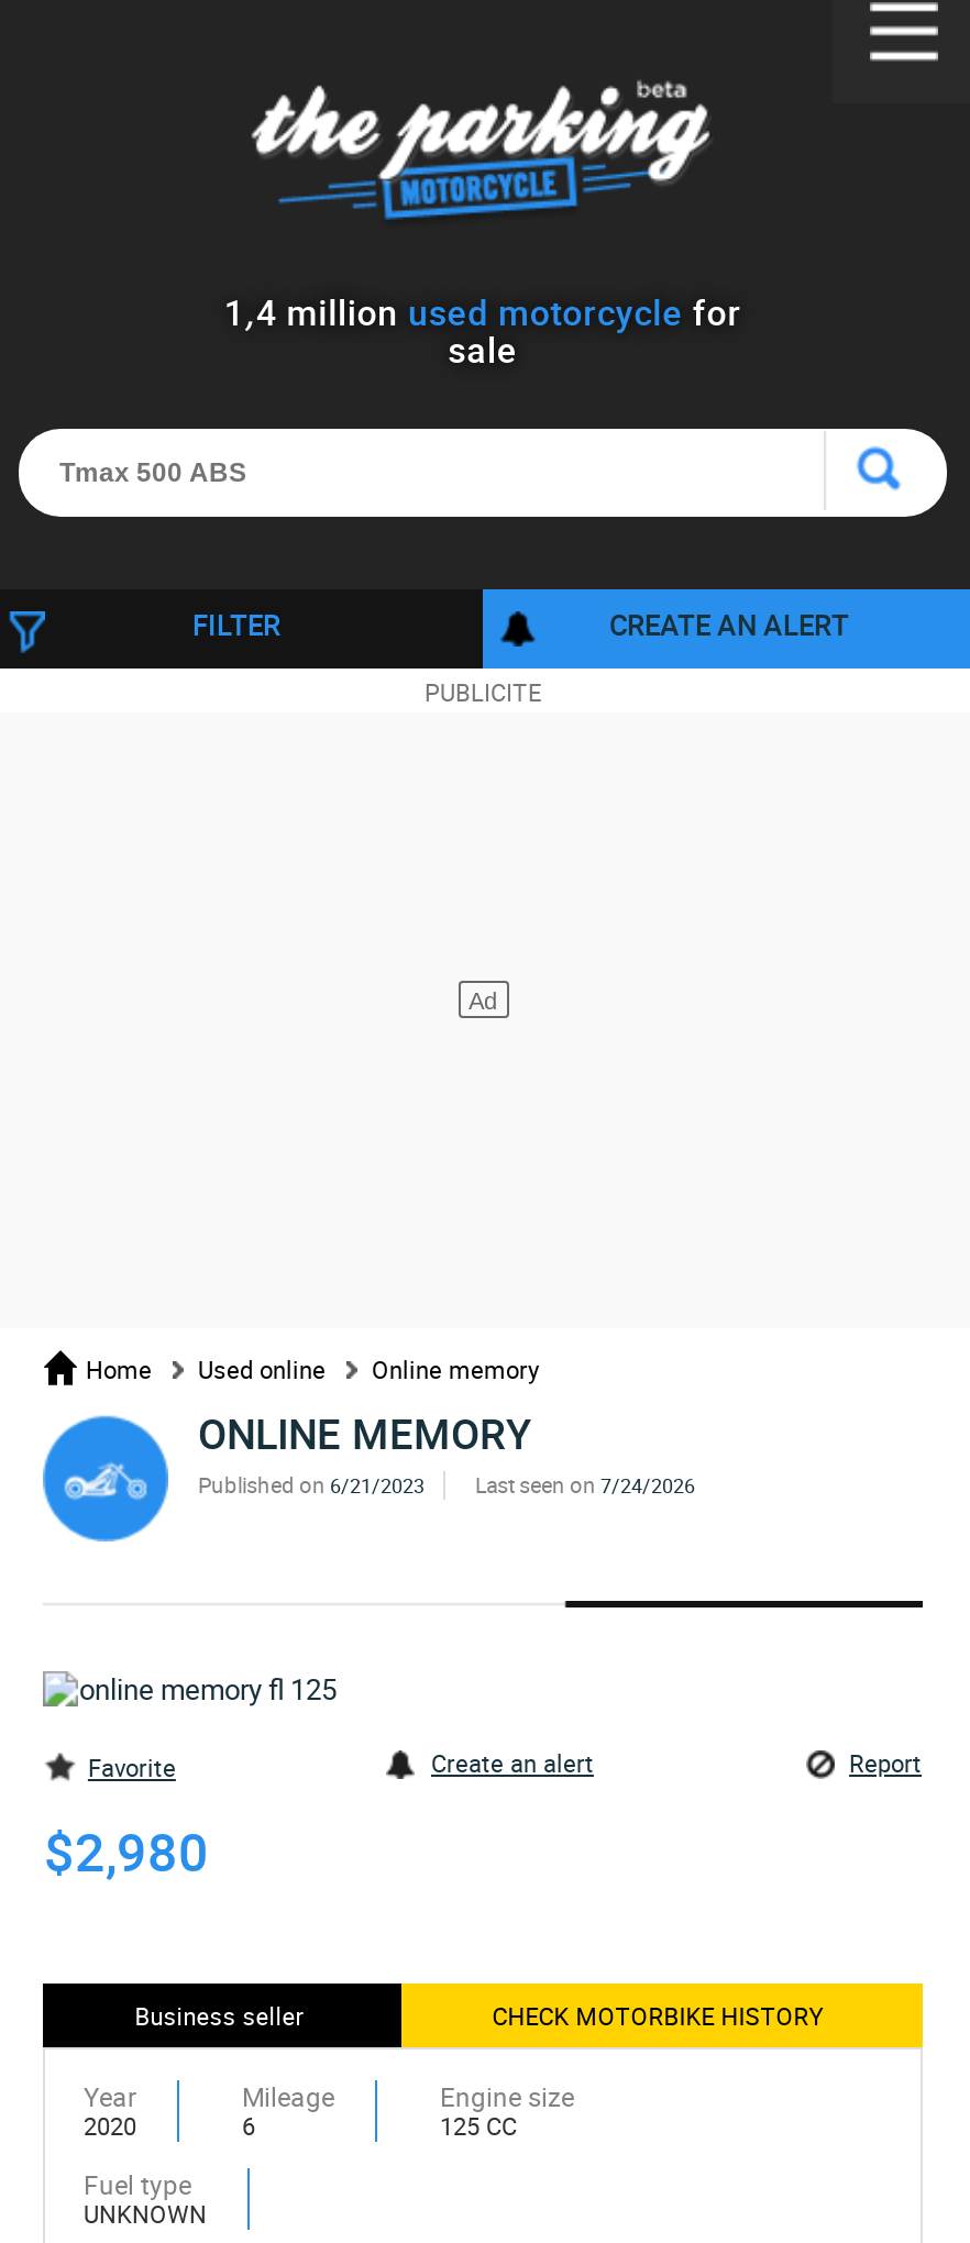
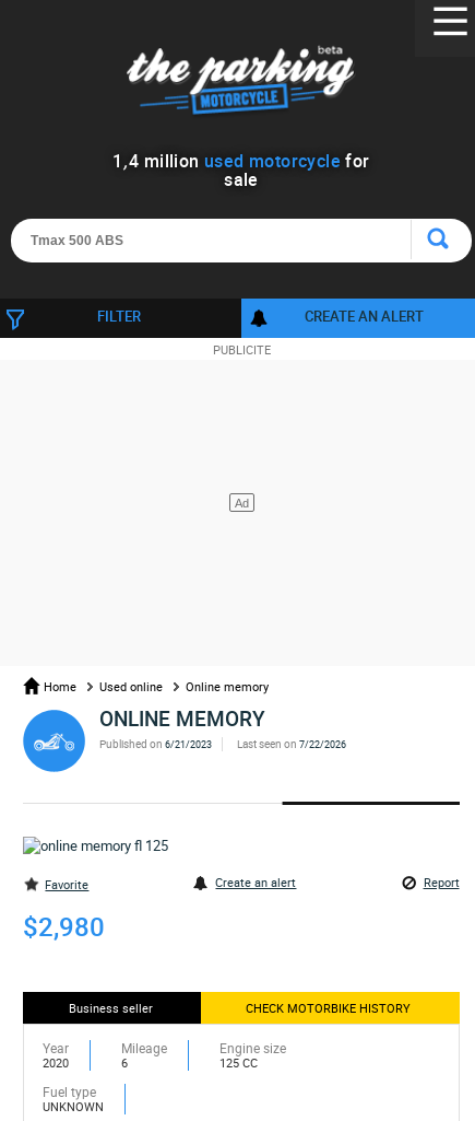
[198,1469,695,1500] Published on 6/21/2023 Last seen on 7/24/2026 -> [100,736,347,751] Published on 6/21/2023 Last seen on 7/22/2026

